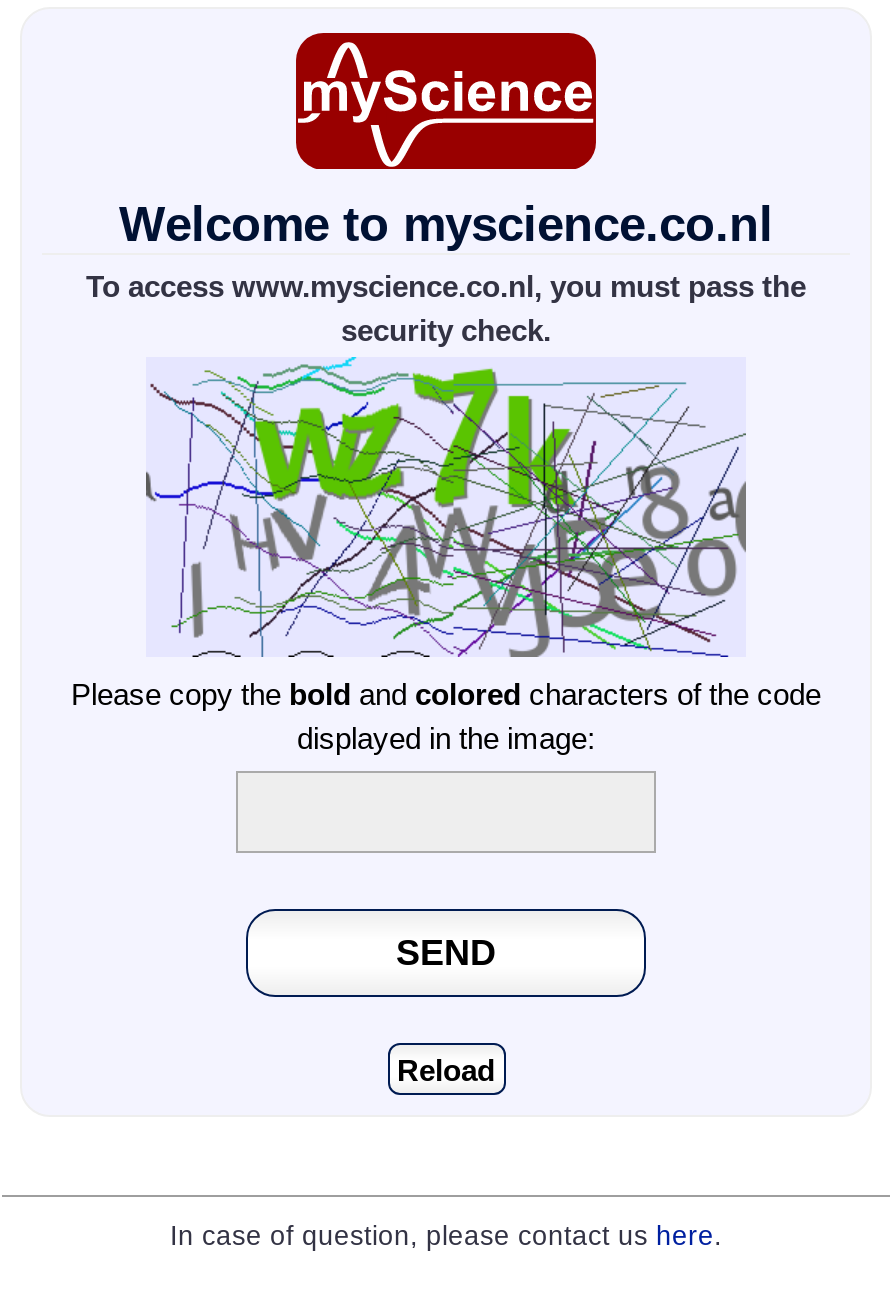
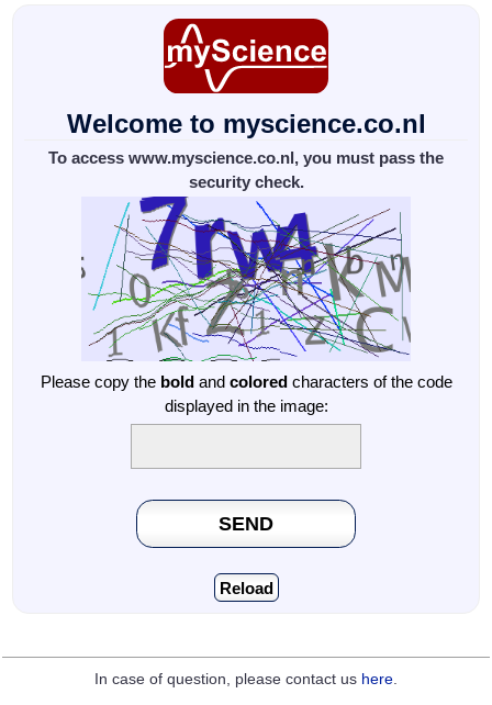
[144,355,748,659] [image] -> [80,195,412,362] [image]

